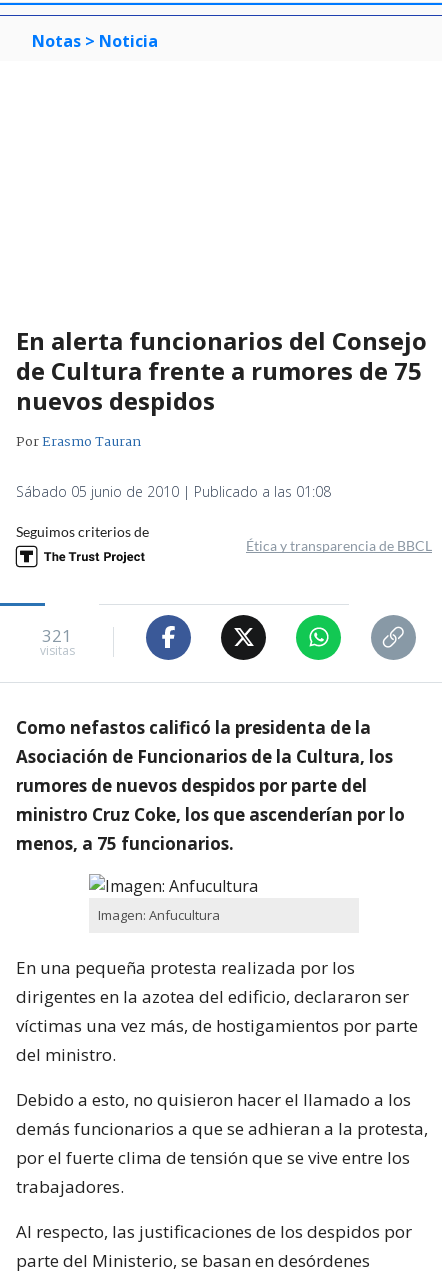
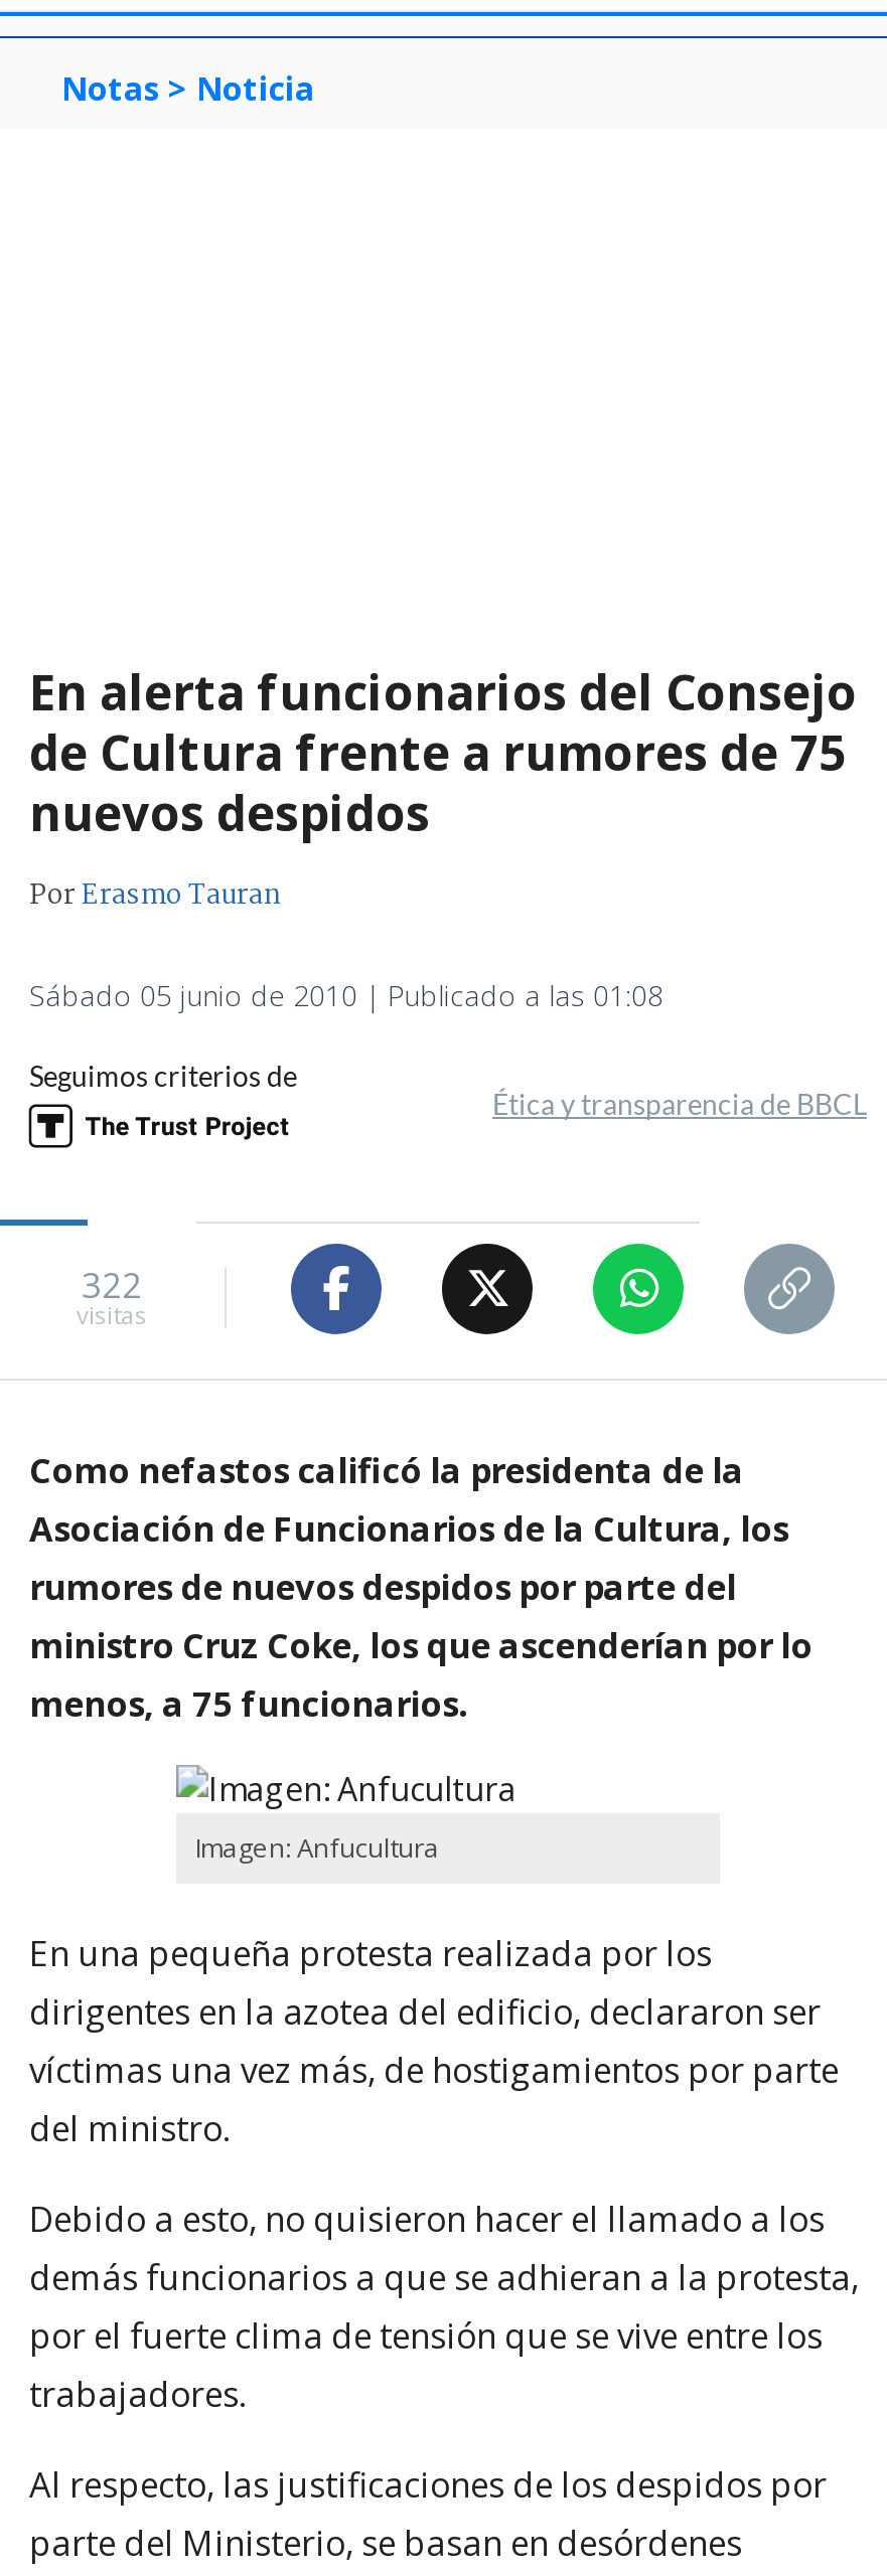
[42,624,72,647] 321 -> [82,1262,142,1309] 322

